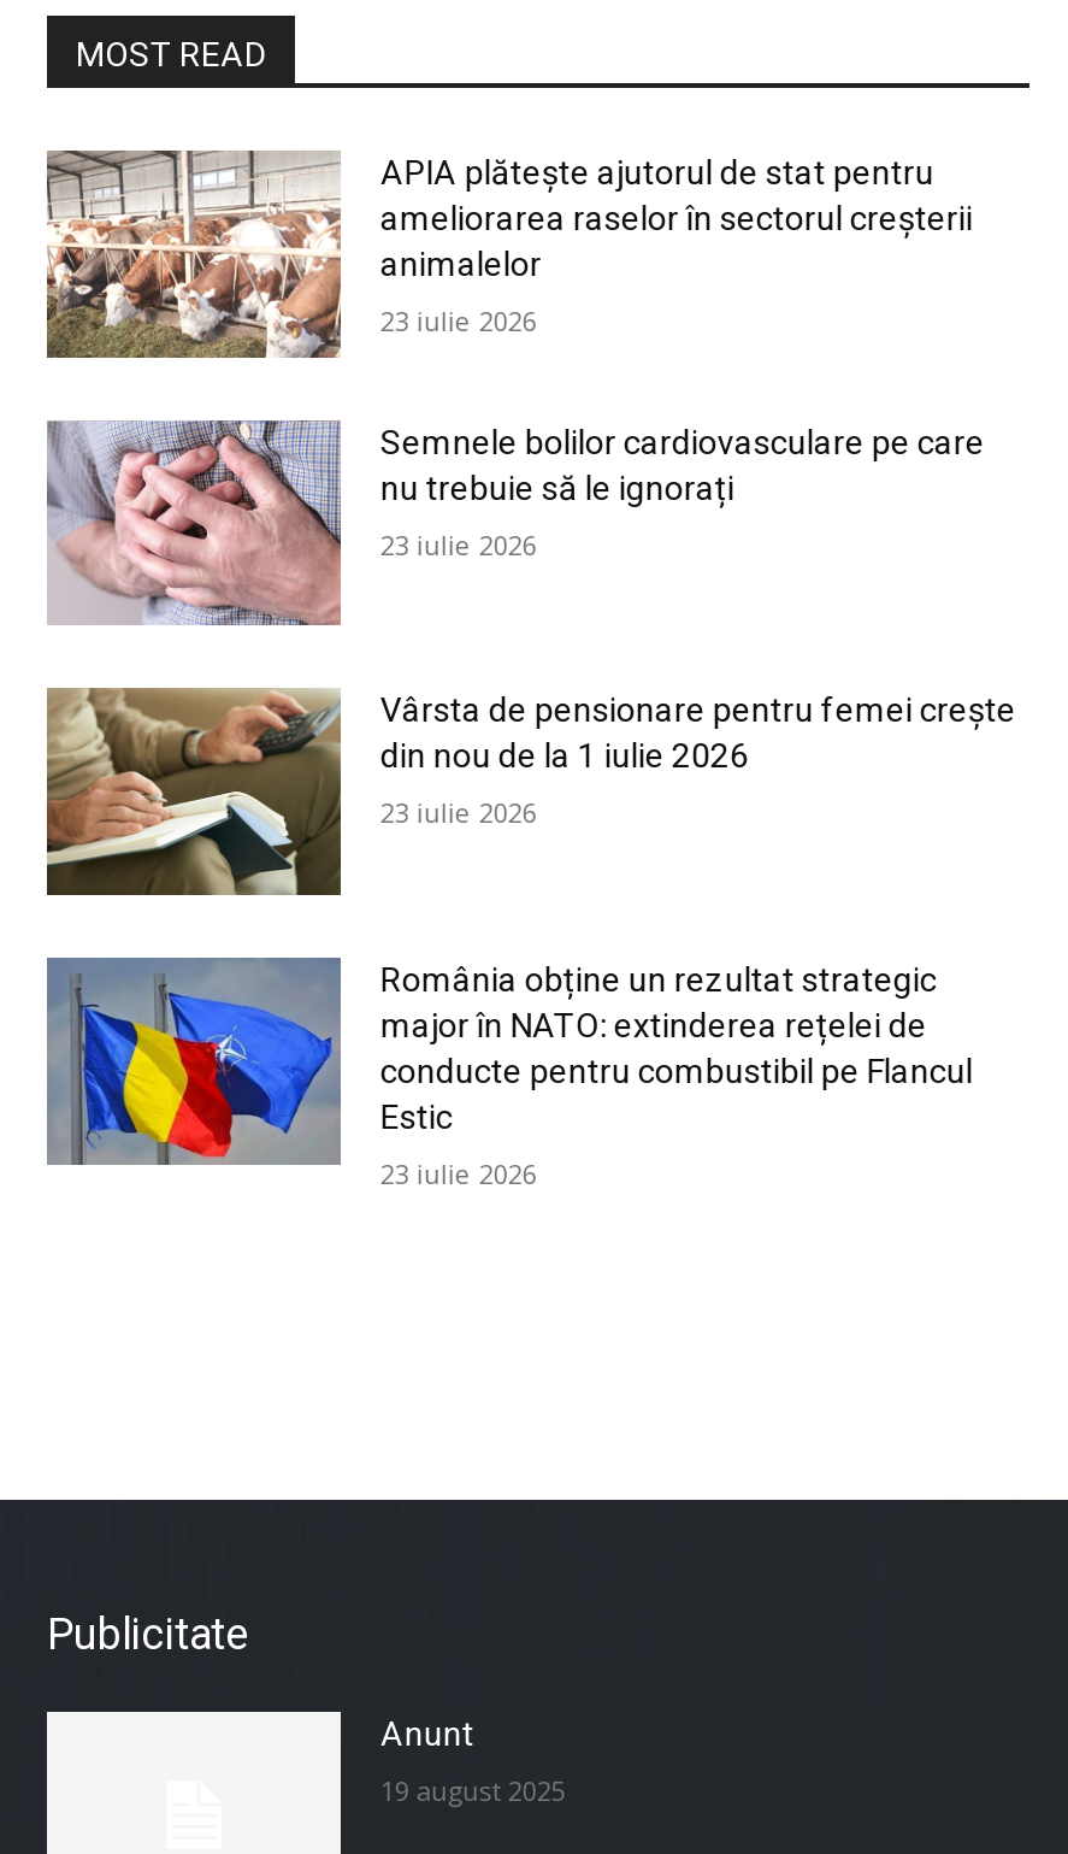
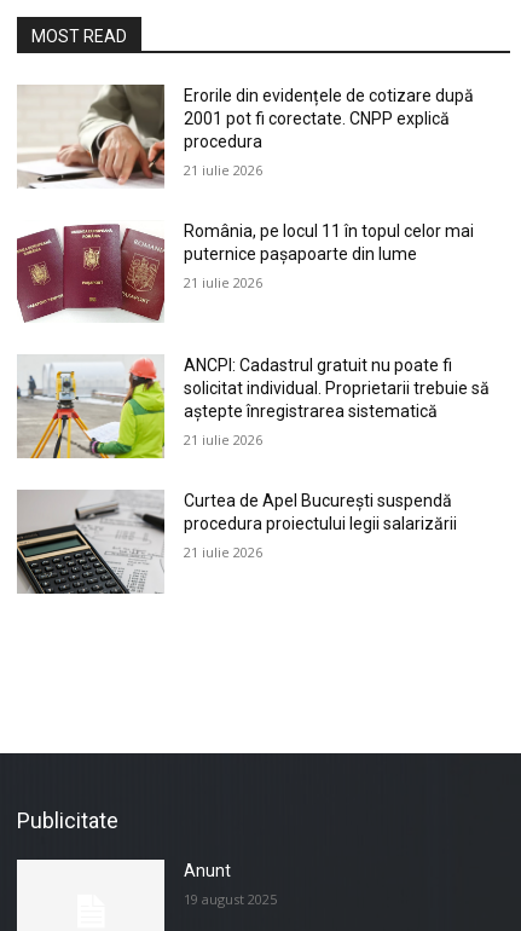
[45,148,973,360] [image] | APIA plătește ajutorul de stat pentru | ameliorarea raselor în sectorul creșterii | animalelor -> [17,85,474,189] [image] | Erorile din evidențele de cotizare după | 2001 pot fi corectate. CNPP explică | procedura
[380,302,537,339] 23 iulie 2026 -> [184,161,263,179] 21 iulie 2026
[45,418,985,628] [image] | Semnele bolilor cardiovasculare pe care | nu trebuie să le ignorați -> [17,220,474,322] [image] | România, pe locul 11 în topul celor mai | puternice pașapoarte din lume
[380,526,537,562] 23 iulie 2026 -> [184,273,263,291] 21 iulie 2026
[47,688,1016,897] [image] | Vârsta de pensionare pentru femei crește | din nou de la 1 iulie 2026 -> [17,355,490,459] [image] | ANCPI: Cadastrul gratuit nu poate fi | solicitat individual. Proprietarii trebuie să | aștepte înregistrarea sistematică
[380,795,537,831] 23 iulie 2026 -> [184,431,263,449] 21 iulie 2026
[47,958,973,1167] [image] | România obține un rezultat strategic | major în NATO: extinderea rețelei de | conducte pentru combustibil pe Flancul | Estic -> [16,490,457,594] [image] | Curtea de Apel București suspendă | procedura proiectului legii salarizării
[380,1155,537,1191] 23 iulie 2026 -> [184,543,263,561] 21 iulie 2026

